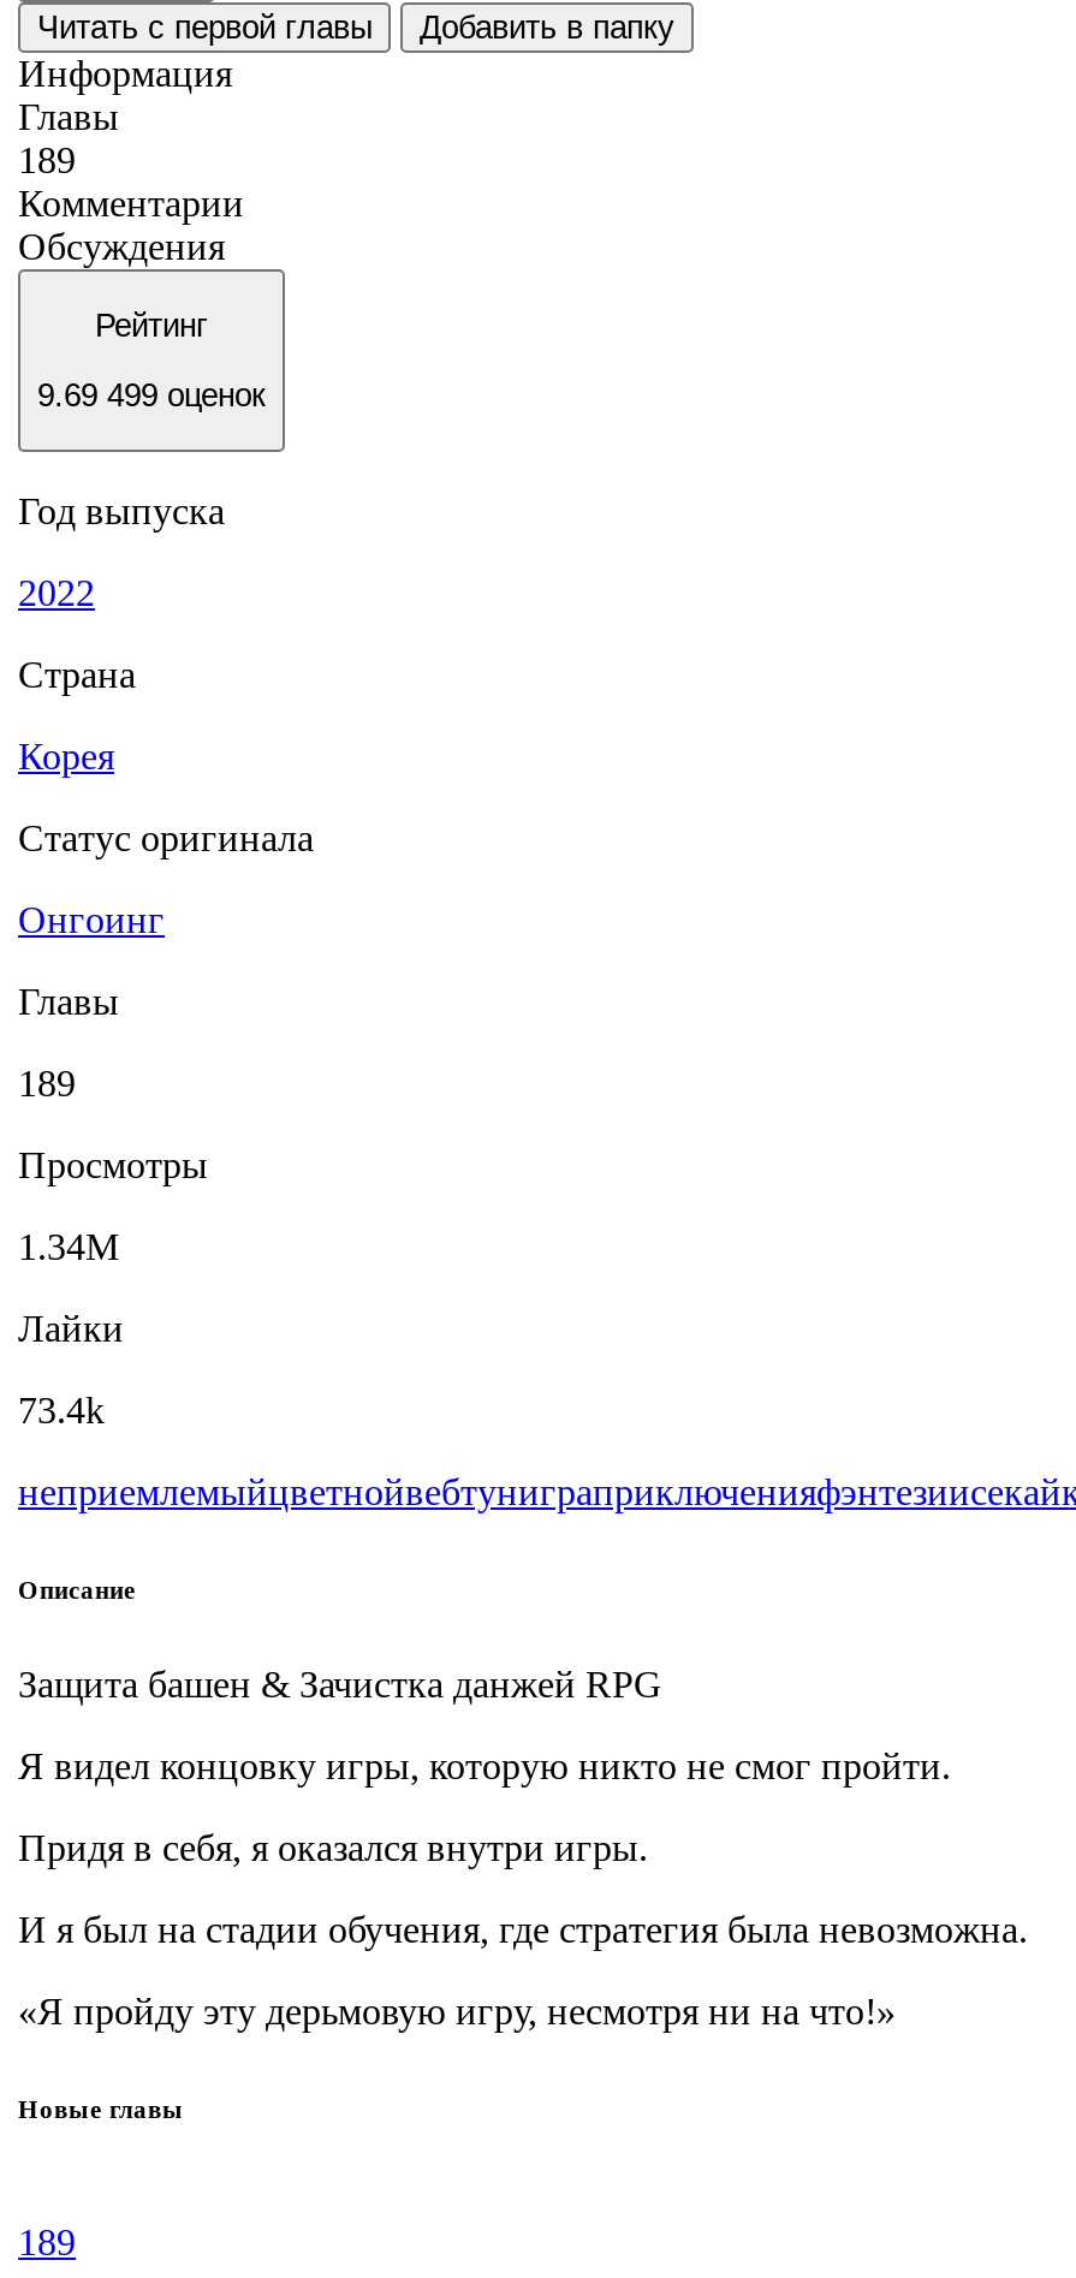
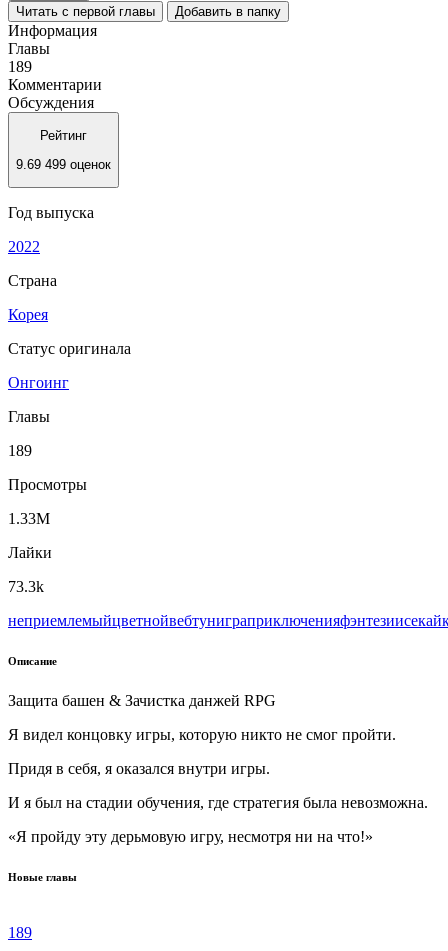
[18,1226,119,1267] 1.34M -> [8,510,50,527] 1.33M
[18,1389,105,1430] 73.4k -> [8,578,44,595] 73.3k

